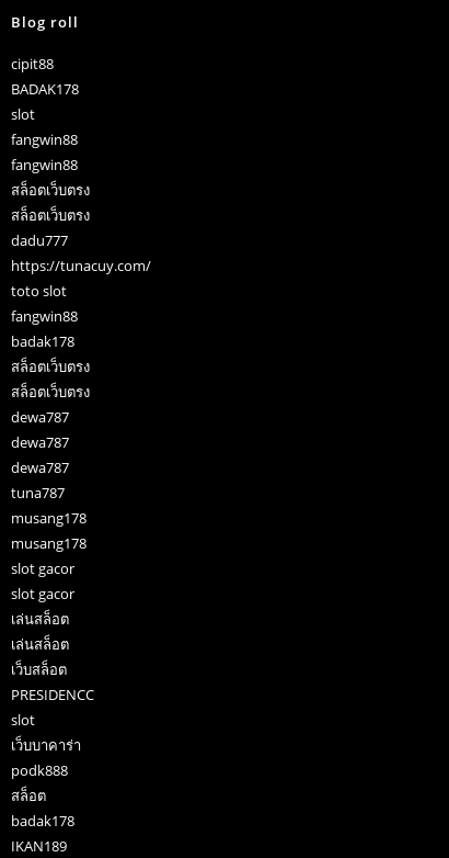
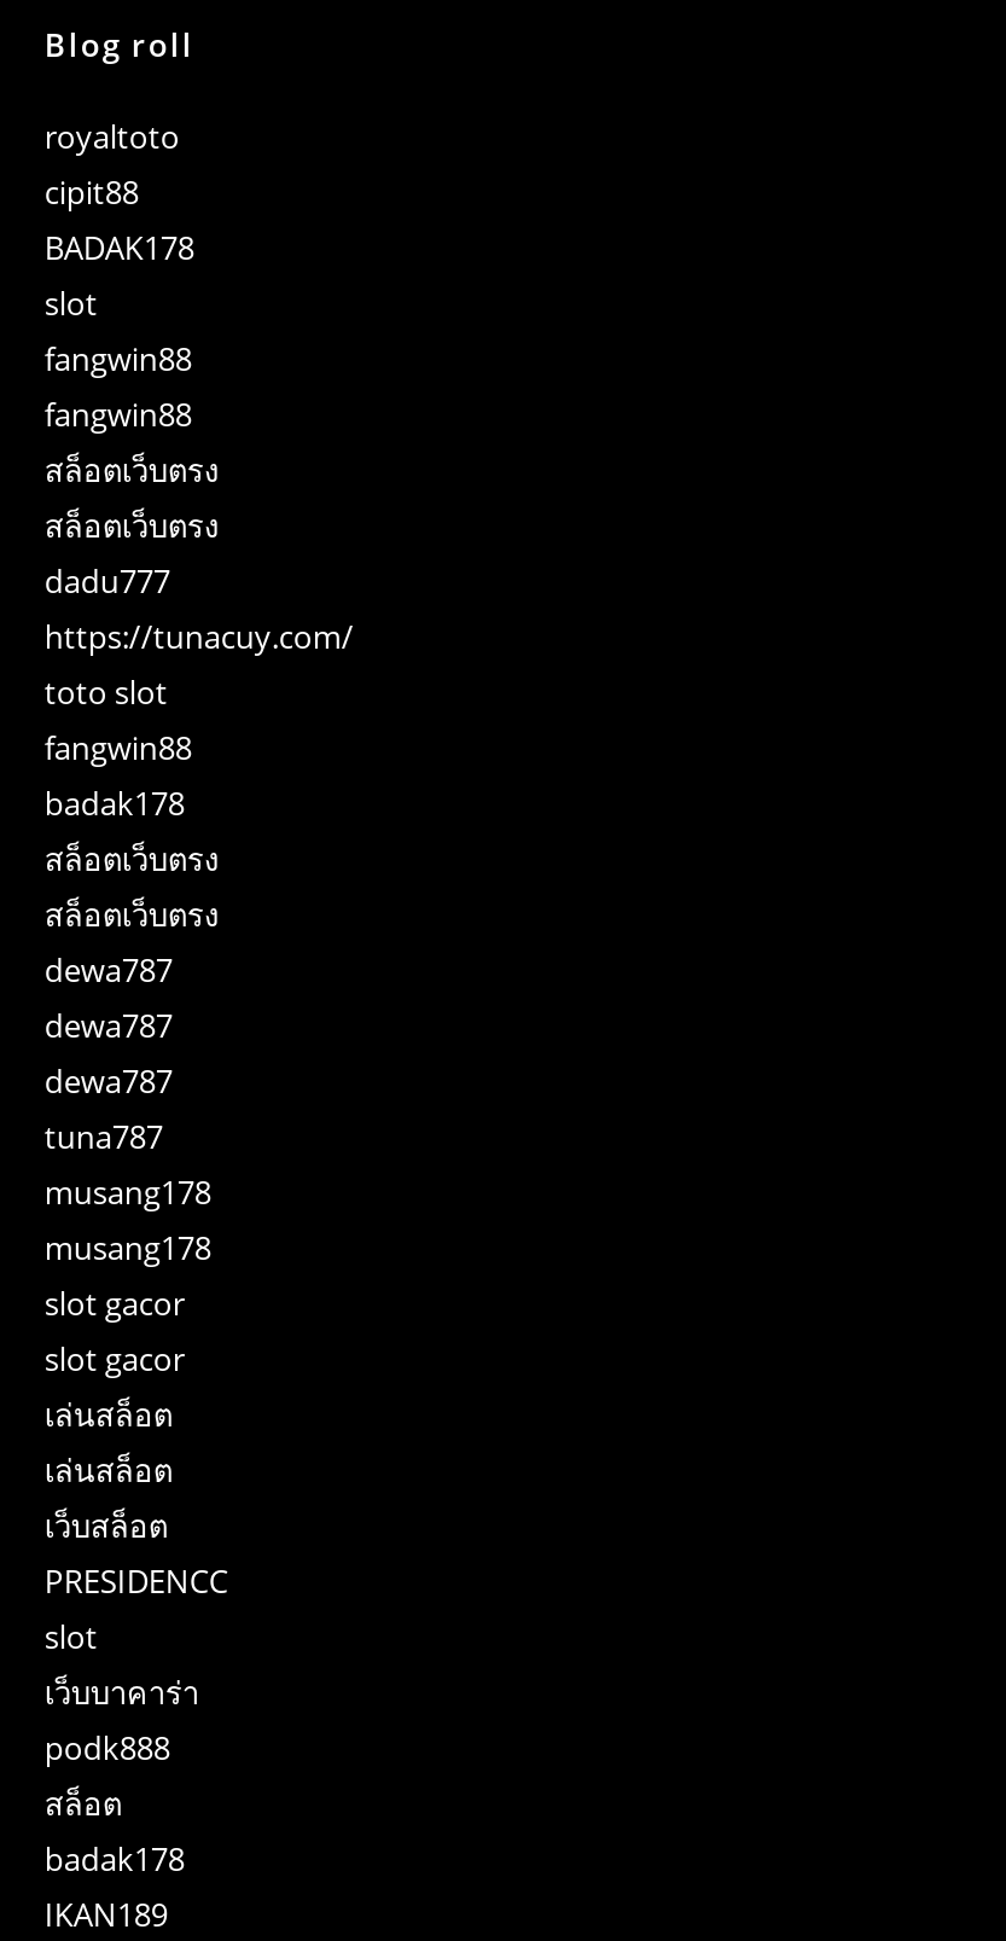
none -> [44,114,180,158] royaltoto

